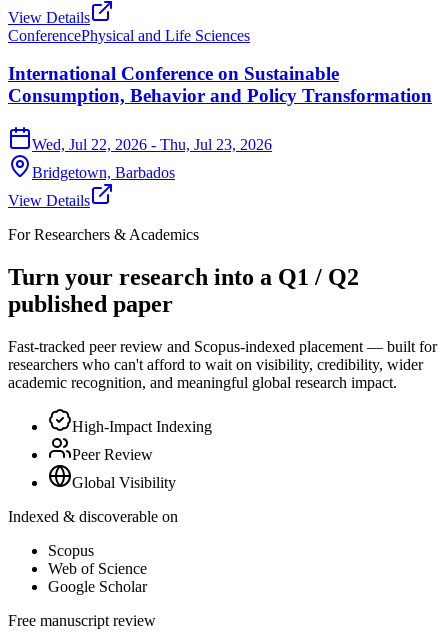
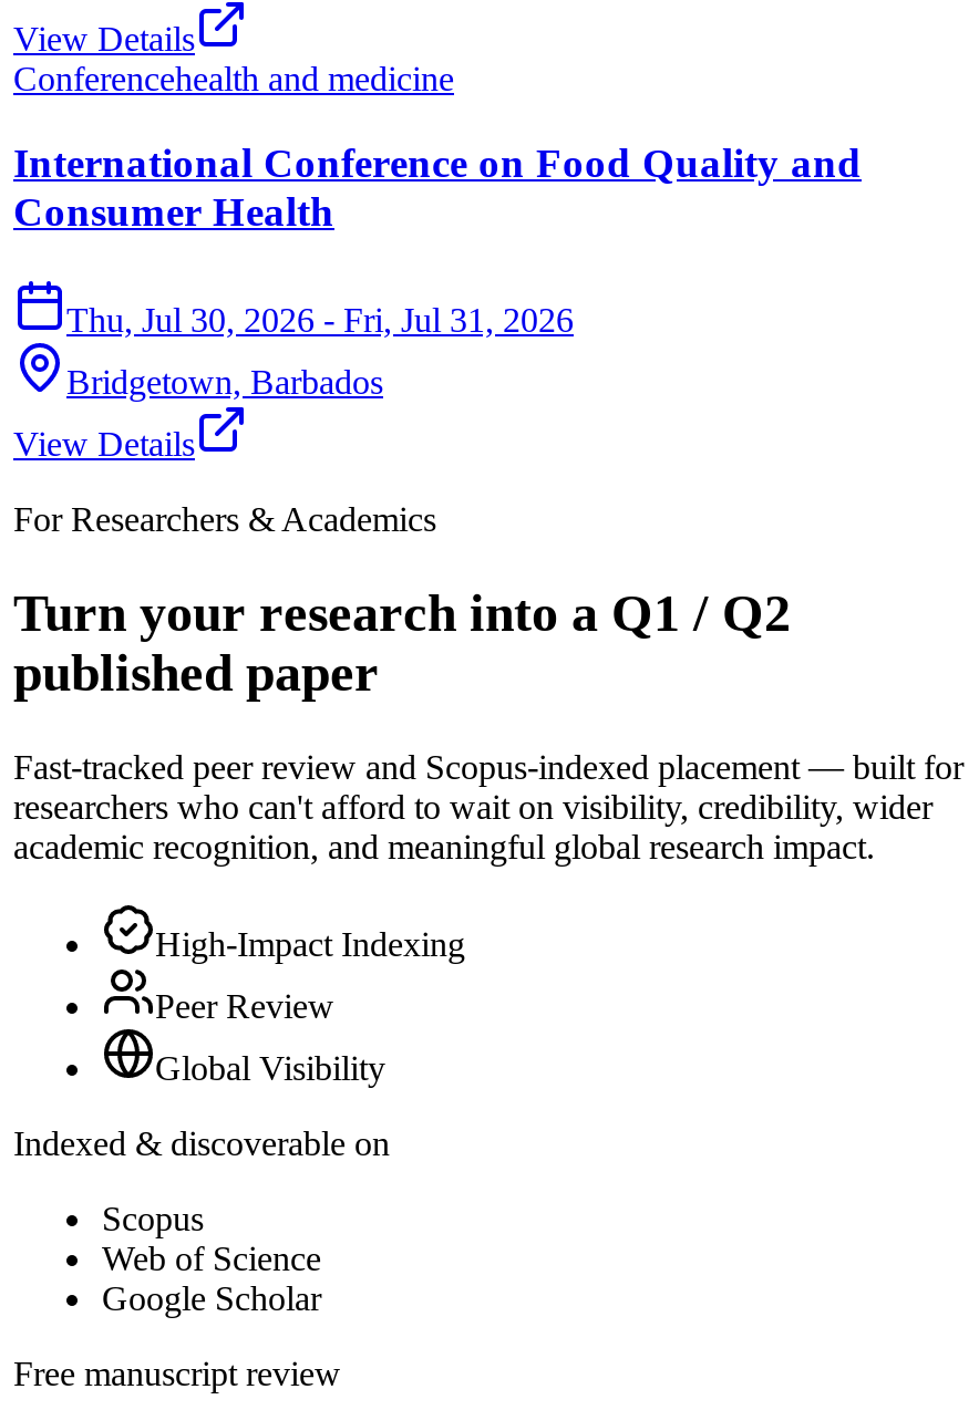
[8,27,250,44] ConferencePhysical and Life Sciences -> [13,59,454,97] Conferencehealth and medicine
[8,63,432,106] International Conference on Sustainable | Consumption, Behavior and Policy Transformation -> [13,140,862,235] International Conference on Food Quality and | Consumer Health
[32,136,272,153] Wed, Jul 22, 2026 - Thu, Jul 23, 2026 -> [66,301,574,339] Thu, Jul 30, 2026 - Fri, Jul 31, 2026

